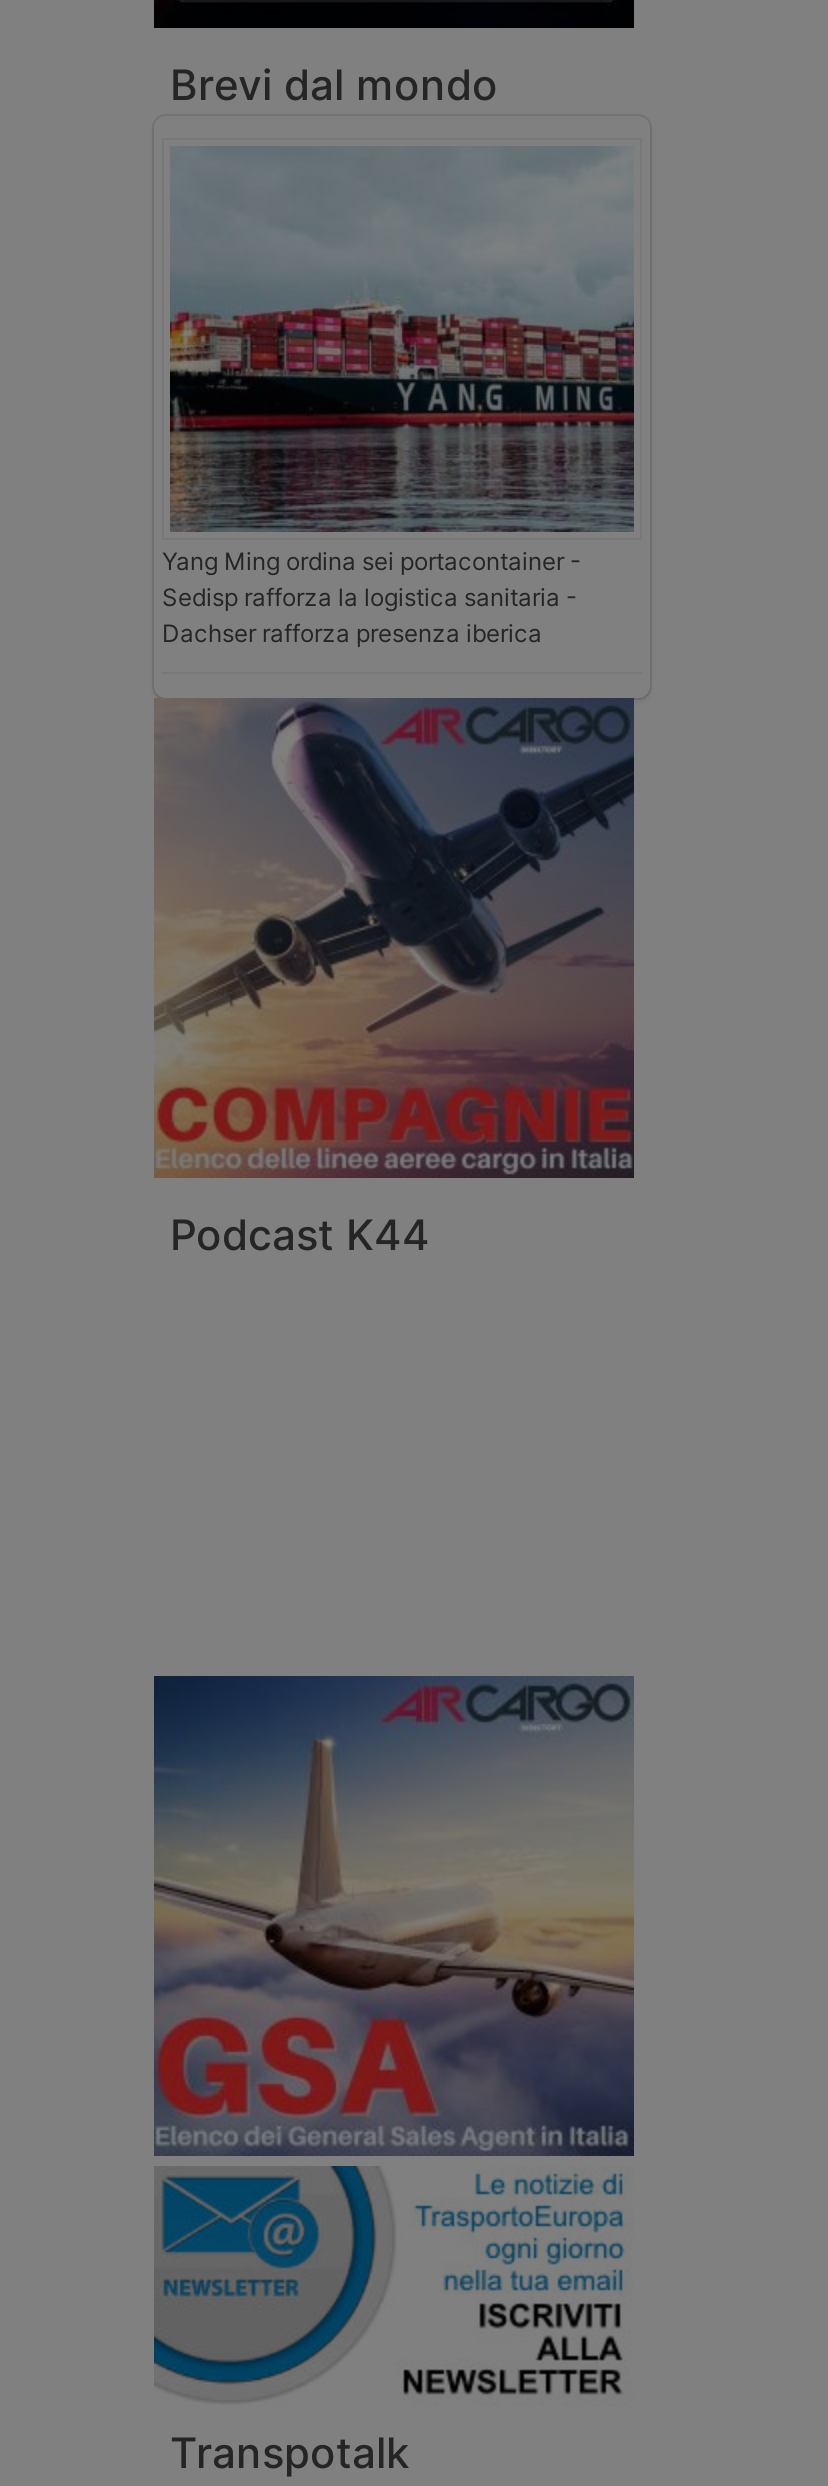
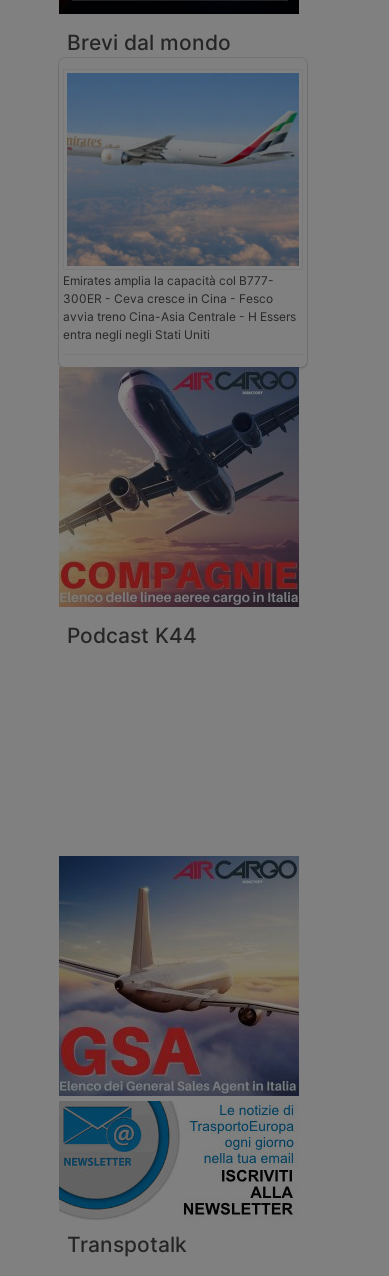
[162,148,636,647] [image] | Yang Ming ordina sei portacontainer - | Sedisp rafforza la logistica sanitaria - | Dachser rafforza presenza iberica -> [63,73,300,342] [image] | Emirates amplia la capacità col B777- | 300ER - Ceva cresce in Cina - Fesco | avvia treno Cina-Asia Centrale - H Essers | entra negli negli Stati Uniti

